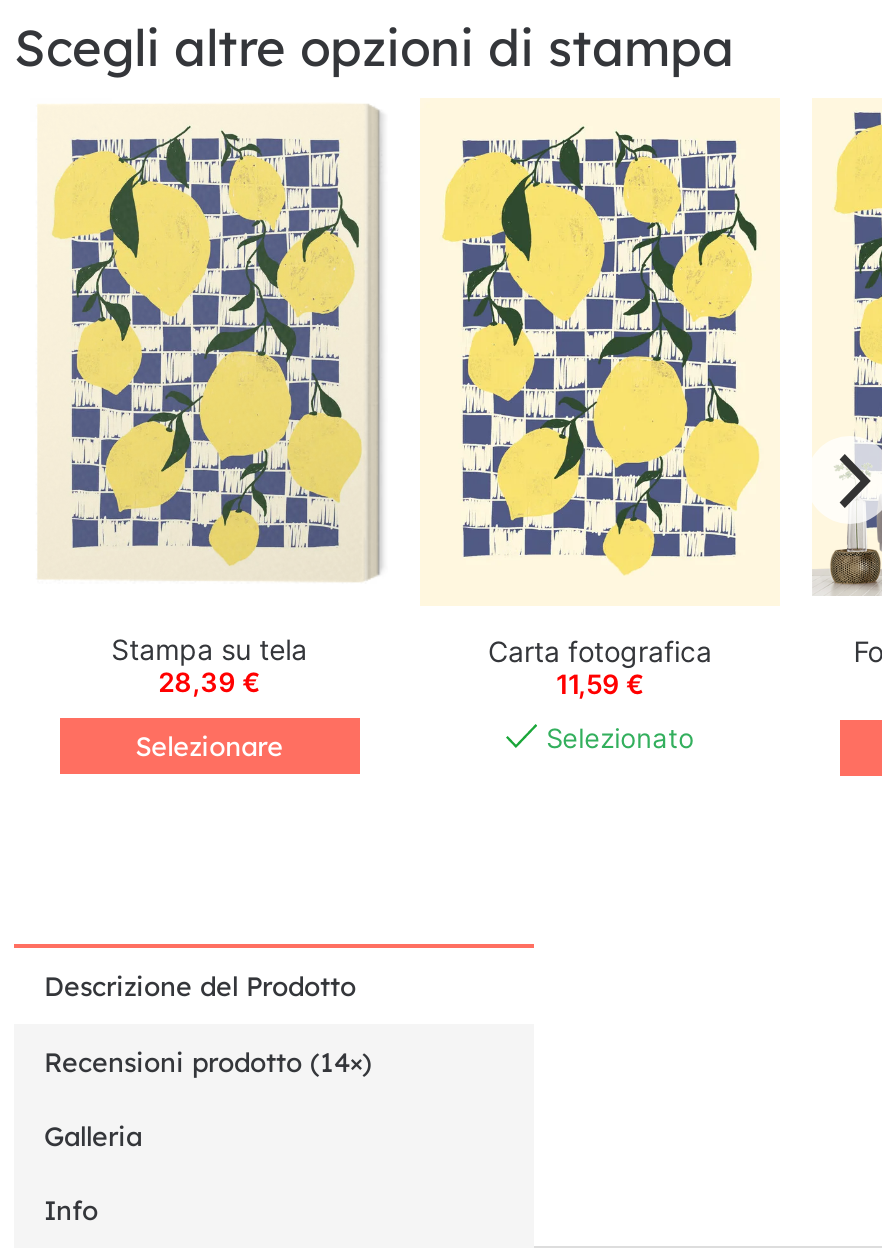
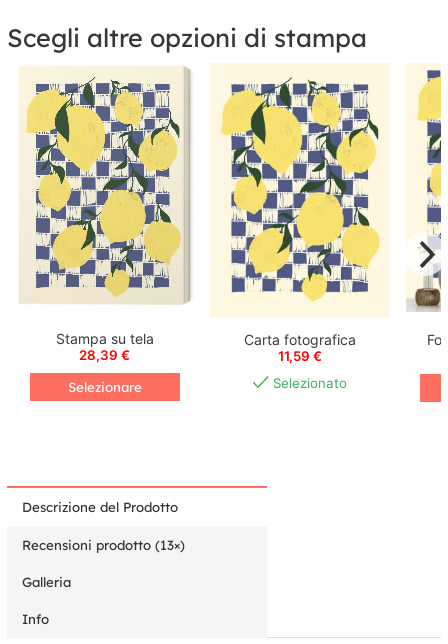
[44,1045,372,1077] Recensioni prodotto (14×) -> [22,537,185,553] Recensioni prodotto (13×)

